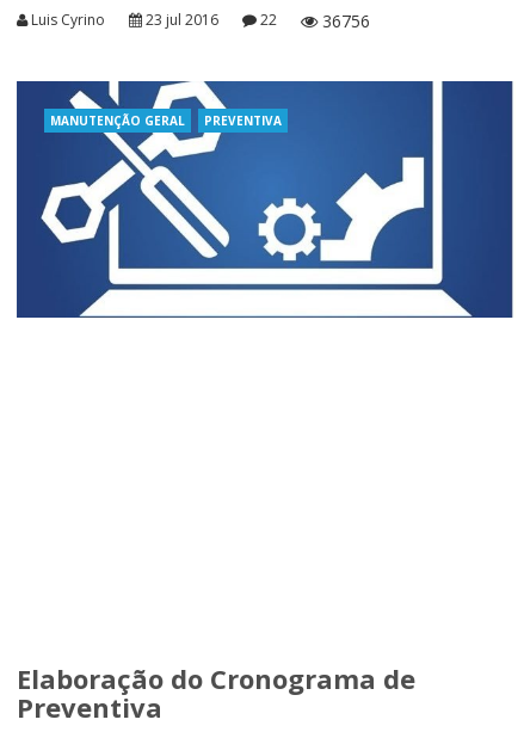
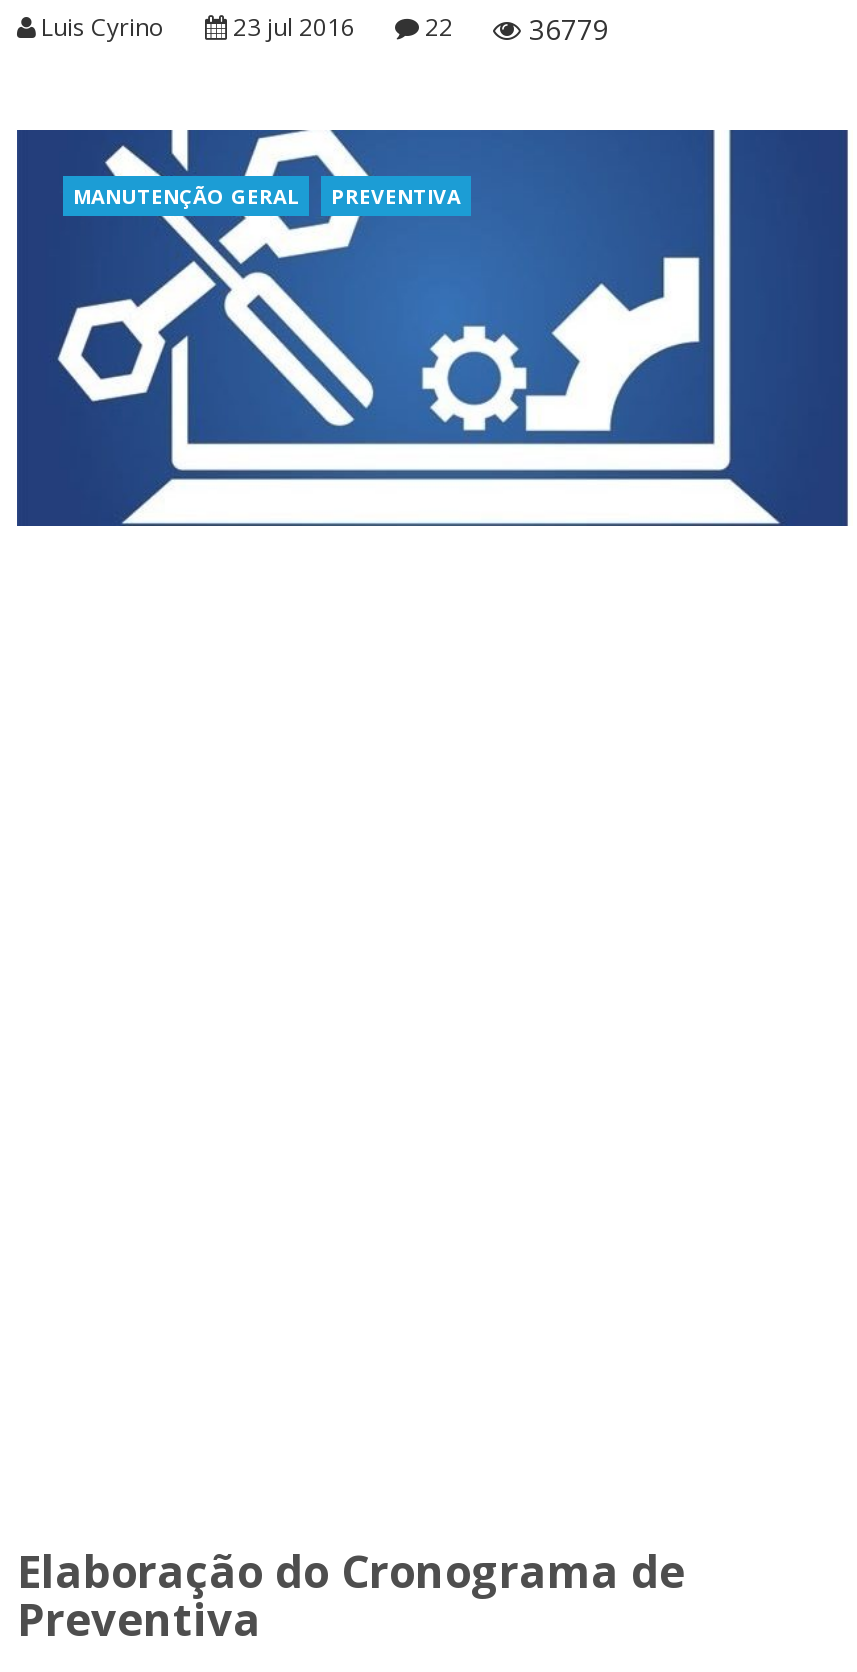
[27,10,370,32] Luis Cyrino 23 jul 2016 22 36756 -> [35,10,609,48] Luis Cyrino 23 jul 2016 22 36779

